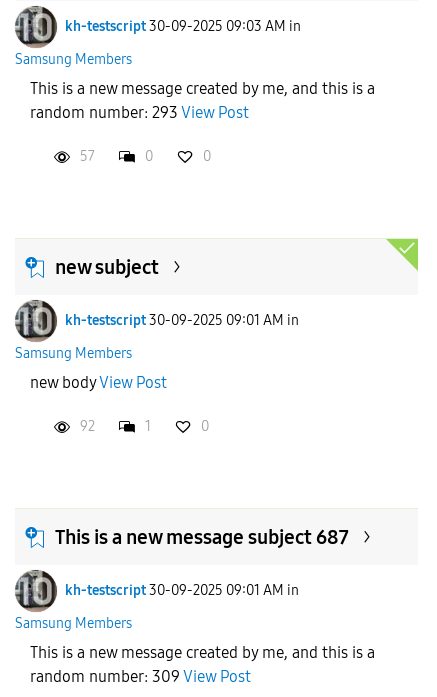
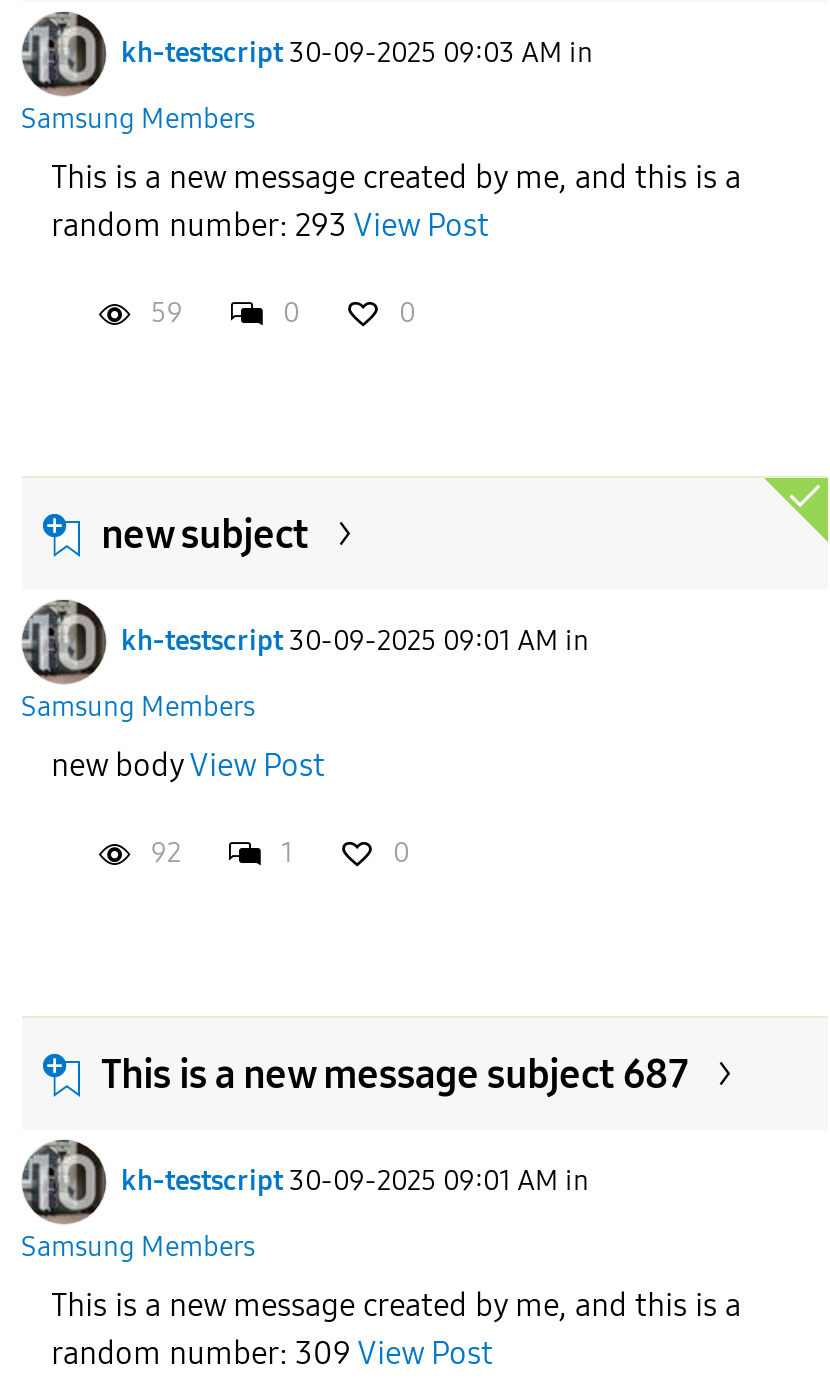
[79,147,94,164] 57 -> [151,295,183,329] 59

